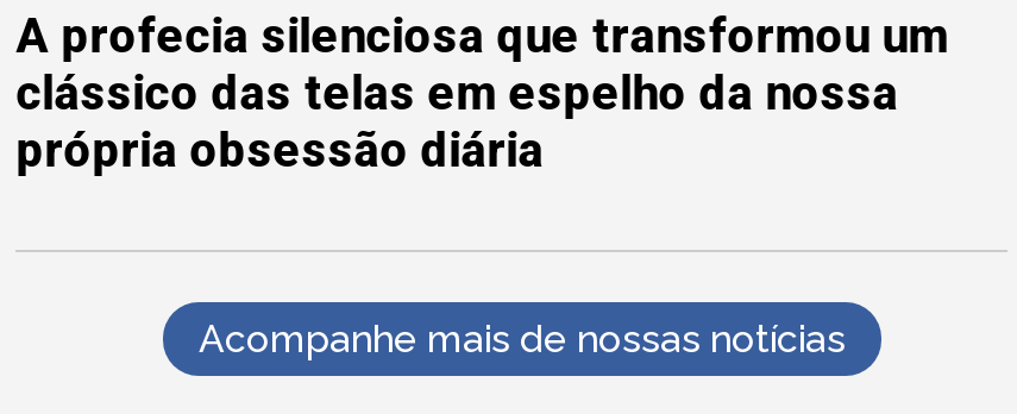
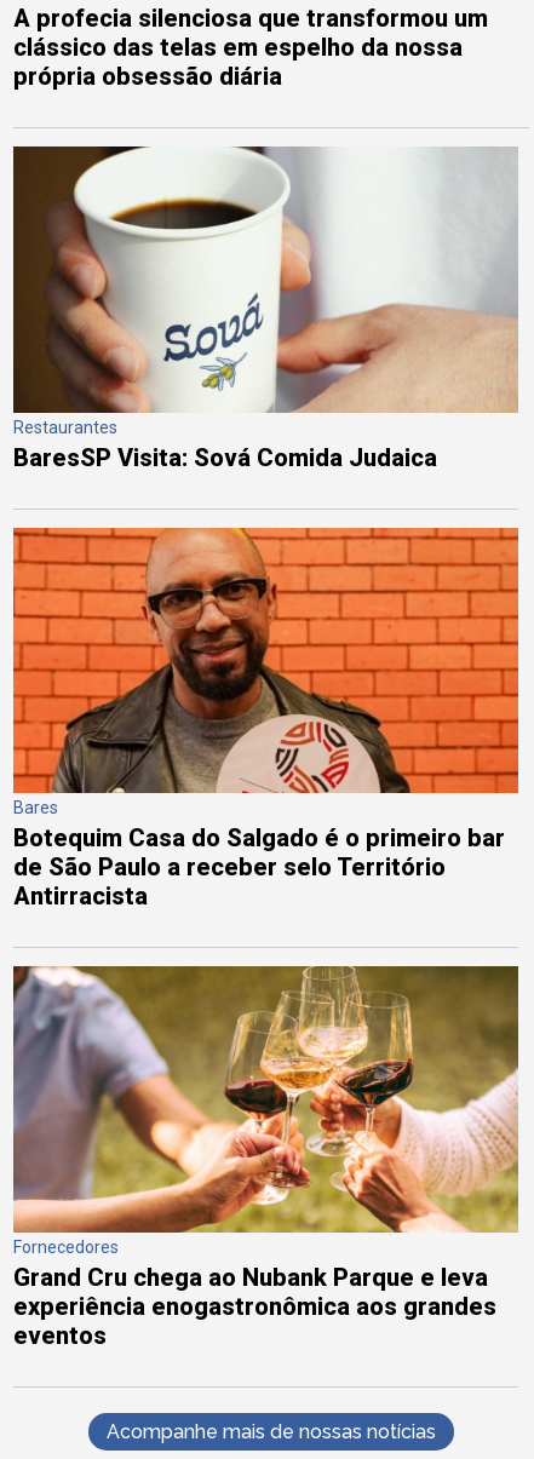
none -> [12,145,519,472] [image] | Restaurantes | BaresSP Visita: Sová Comida Judaica
none -> [12,527,519,911] [image] | Bares | Botequim Casa do Salgado é o primeiro bar | de São Paulo a receber selo Território | Antirracista
none -> [12,965,519,1350] [image] | Fornecedores | Grand Cru chega ao Nubank Parque e leva | experiência enogastronômica aos grandes | eventos

